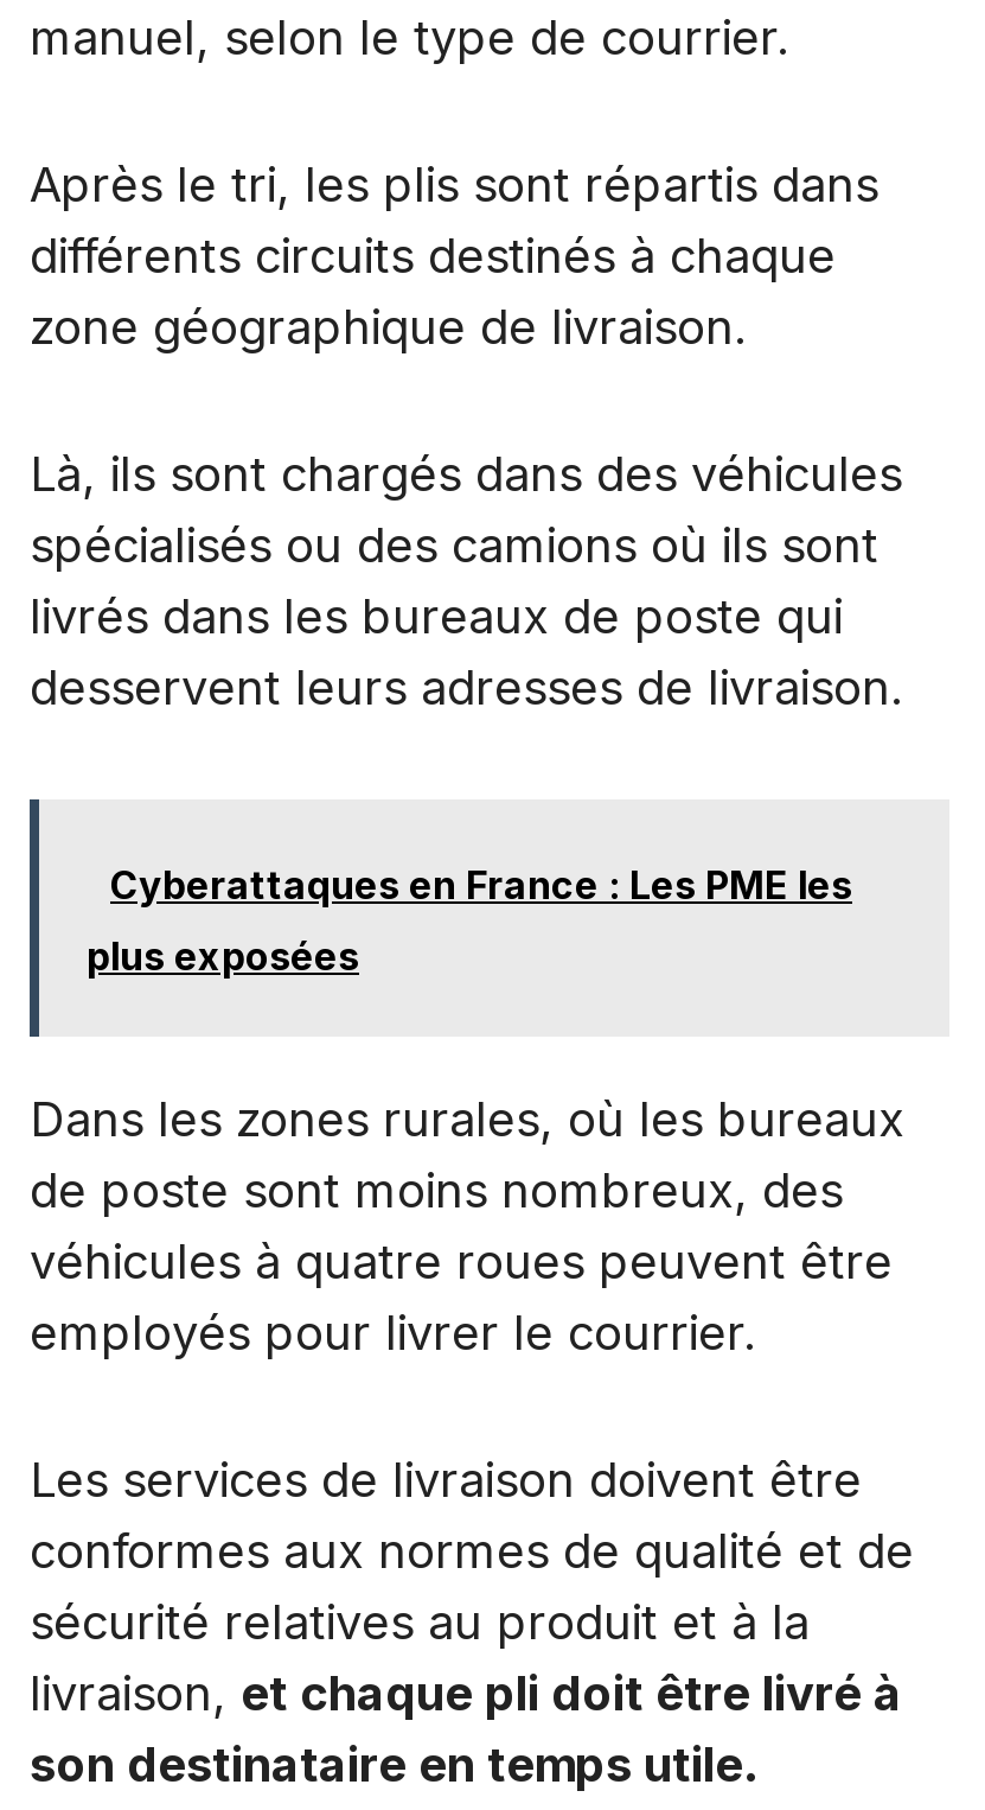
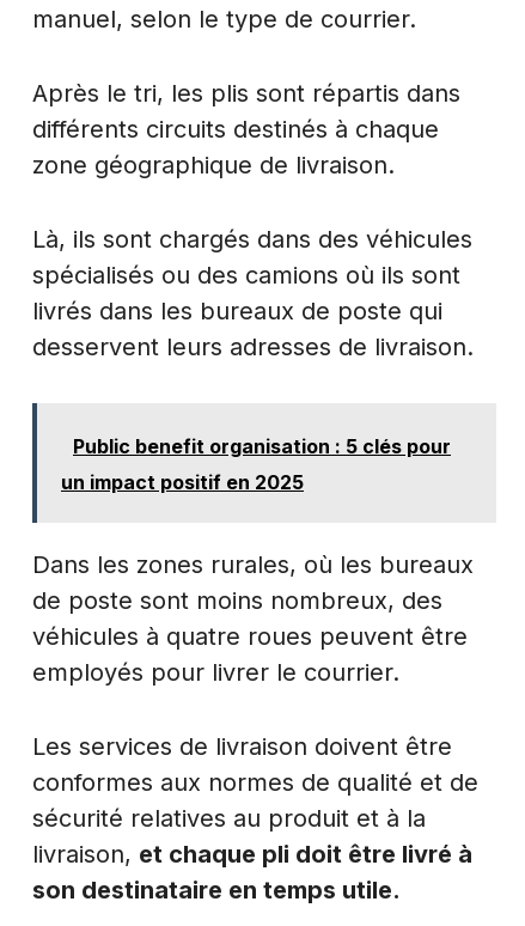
[110,862,852,909] Cyberattaques en France : Les PME les -> [73,435,451,458] Public benefit organisation : 5 clés pour
[87,933,359,980] plus exposées -> [61,470,304,494] un impact positif en 2025

